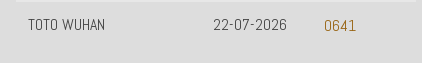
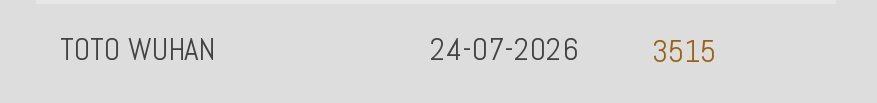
[213,15,287,35] 22-07-2026 -> [430,30,578,70] 24-07-2026
[324,16,356,36] 0641 -> [652,31,716,71] 3515

